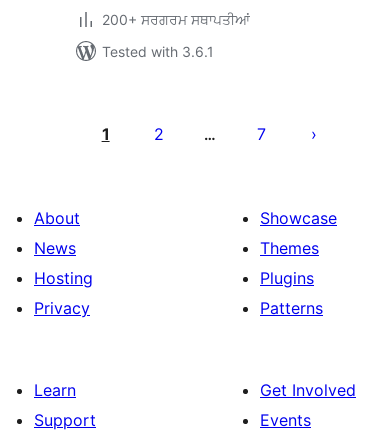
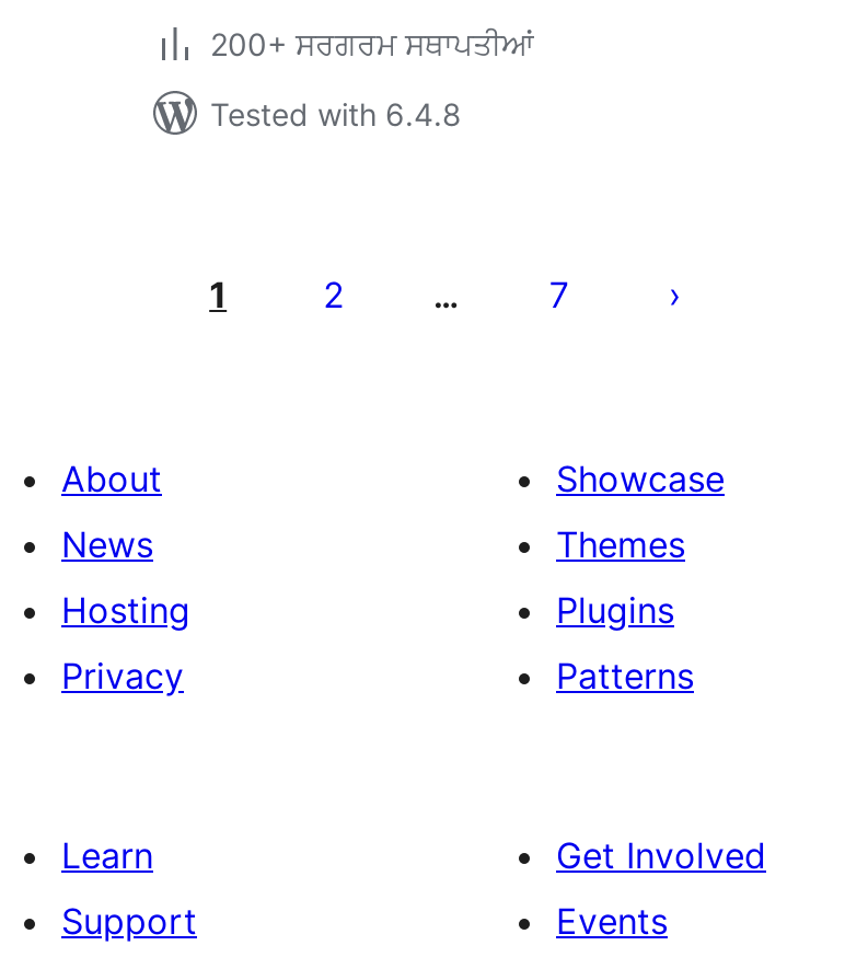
[102,43,214,60] Tested with 3.6.1 -> [210,95,462,132] Tested with 6.4.8

